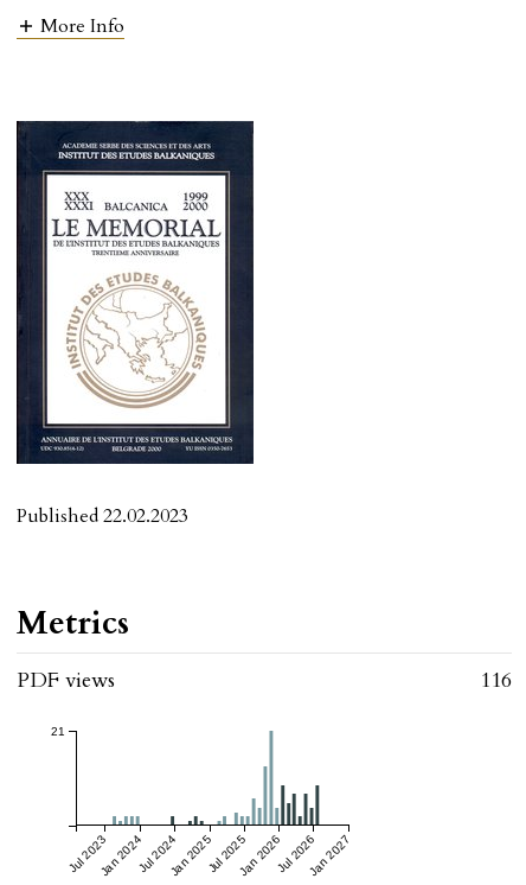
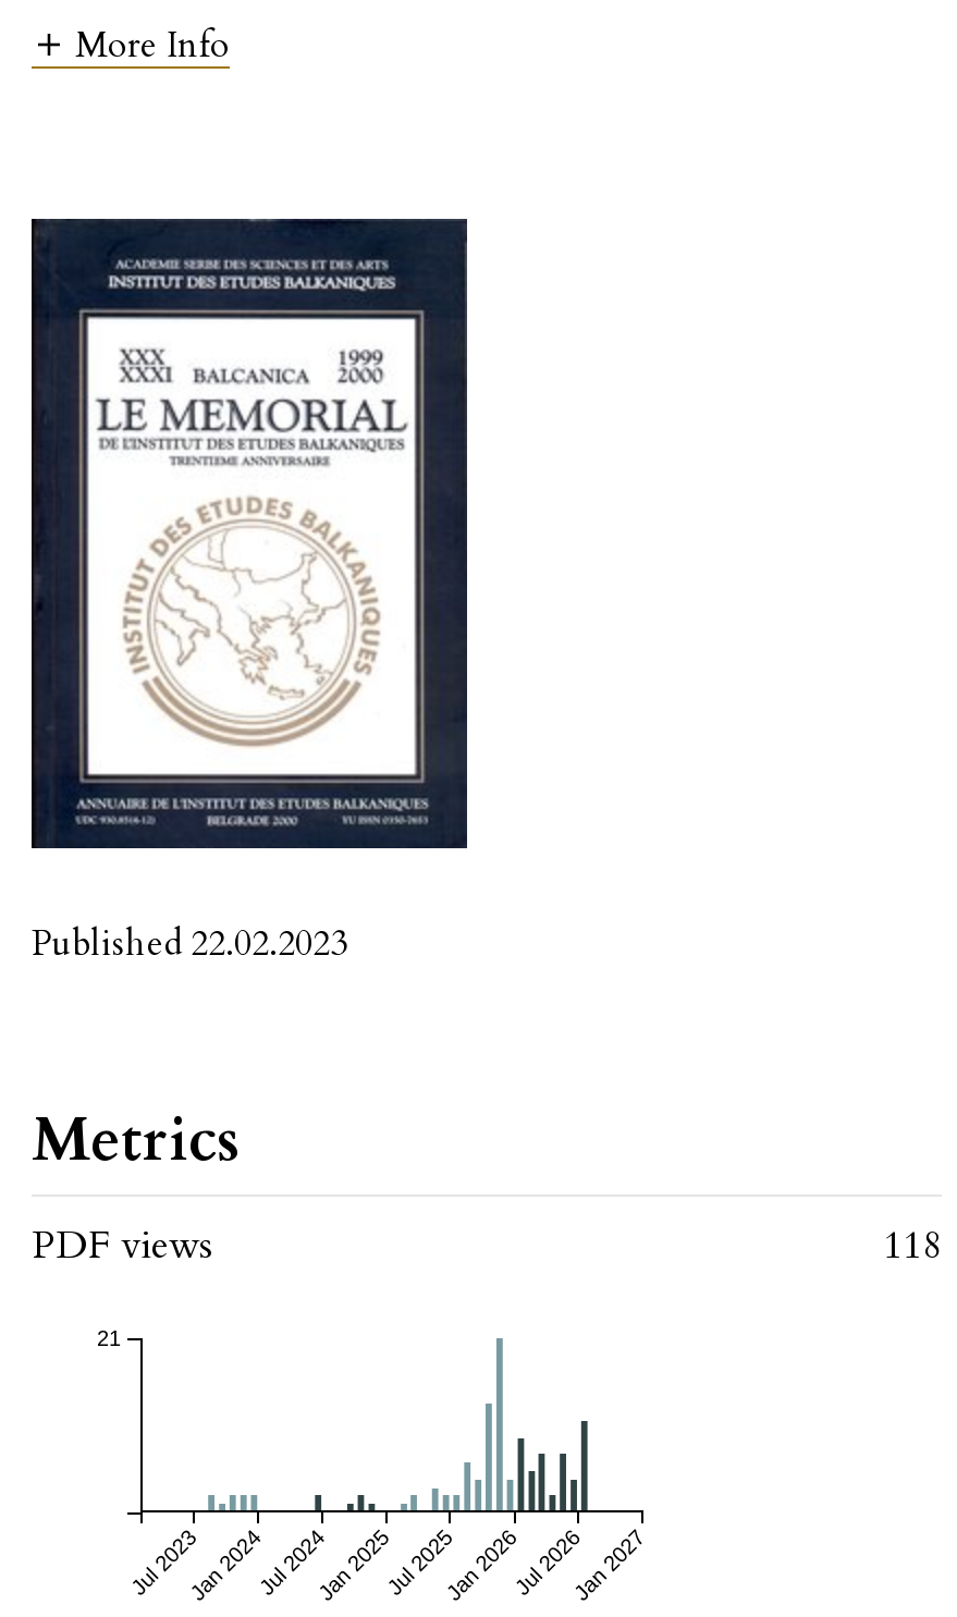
[480,666,512,696] 116 -> [883,1219,942,1274] 118

